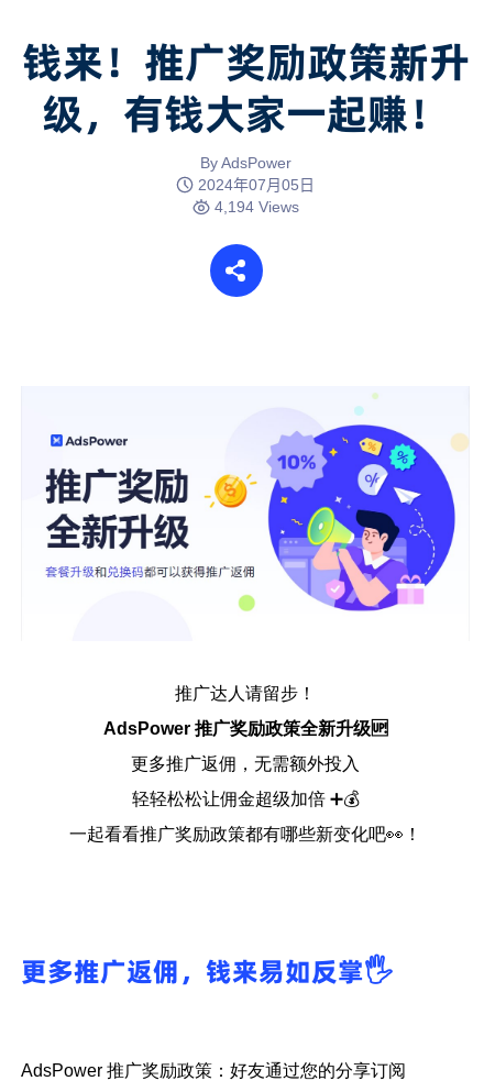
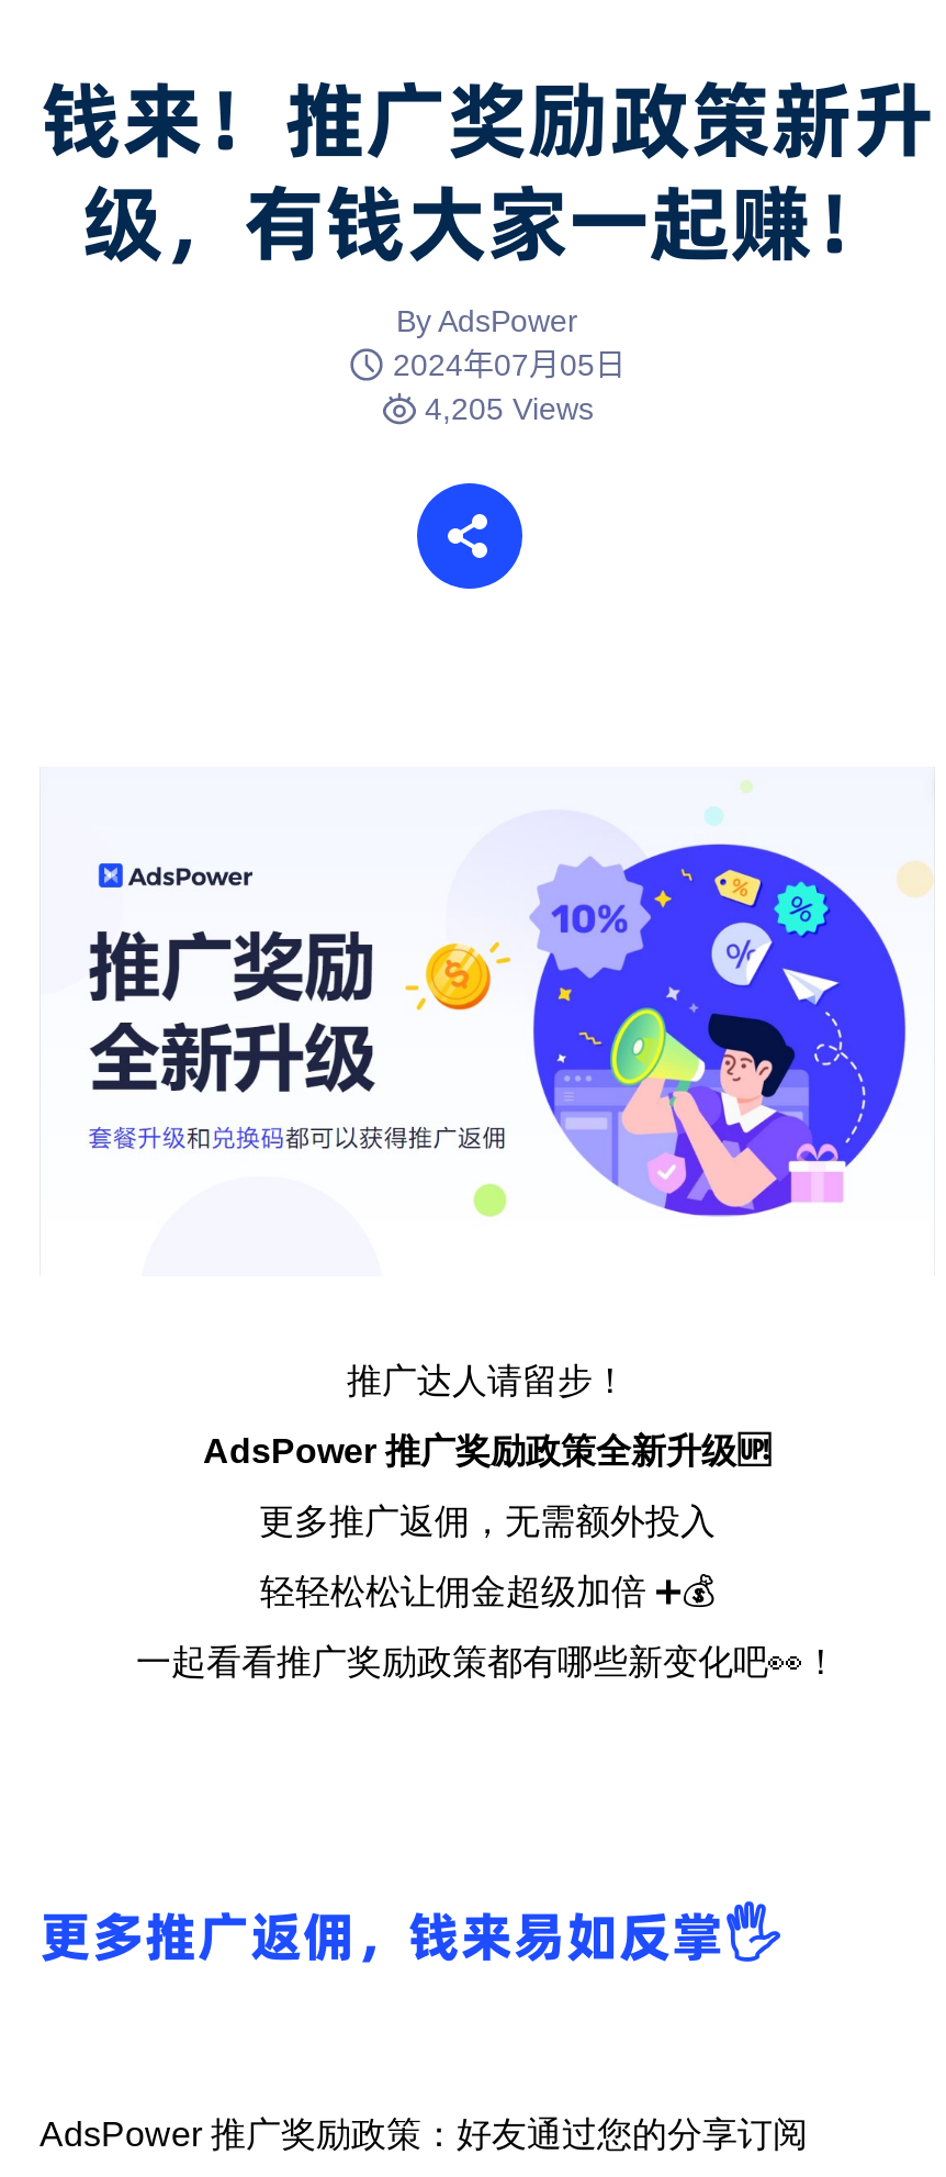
[214,198,299,216] 4,194 Views -> [425,391,594,426] 4,205 Views

